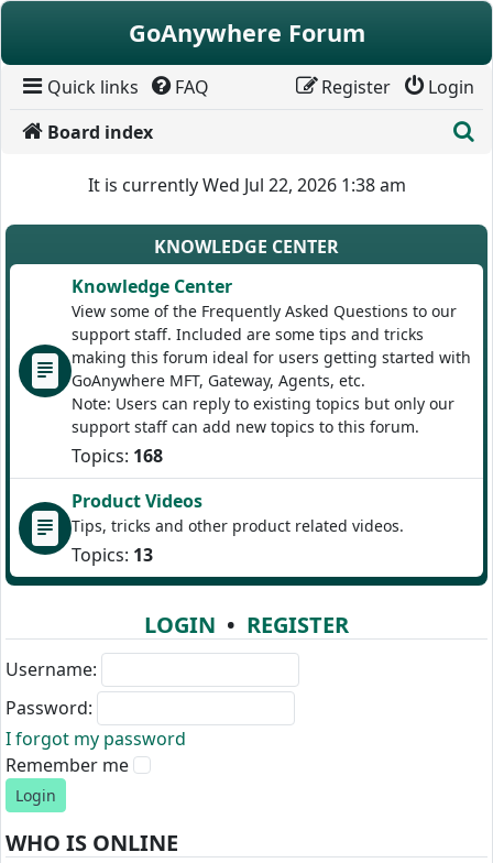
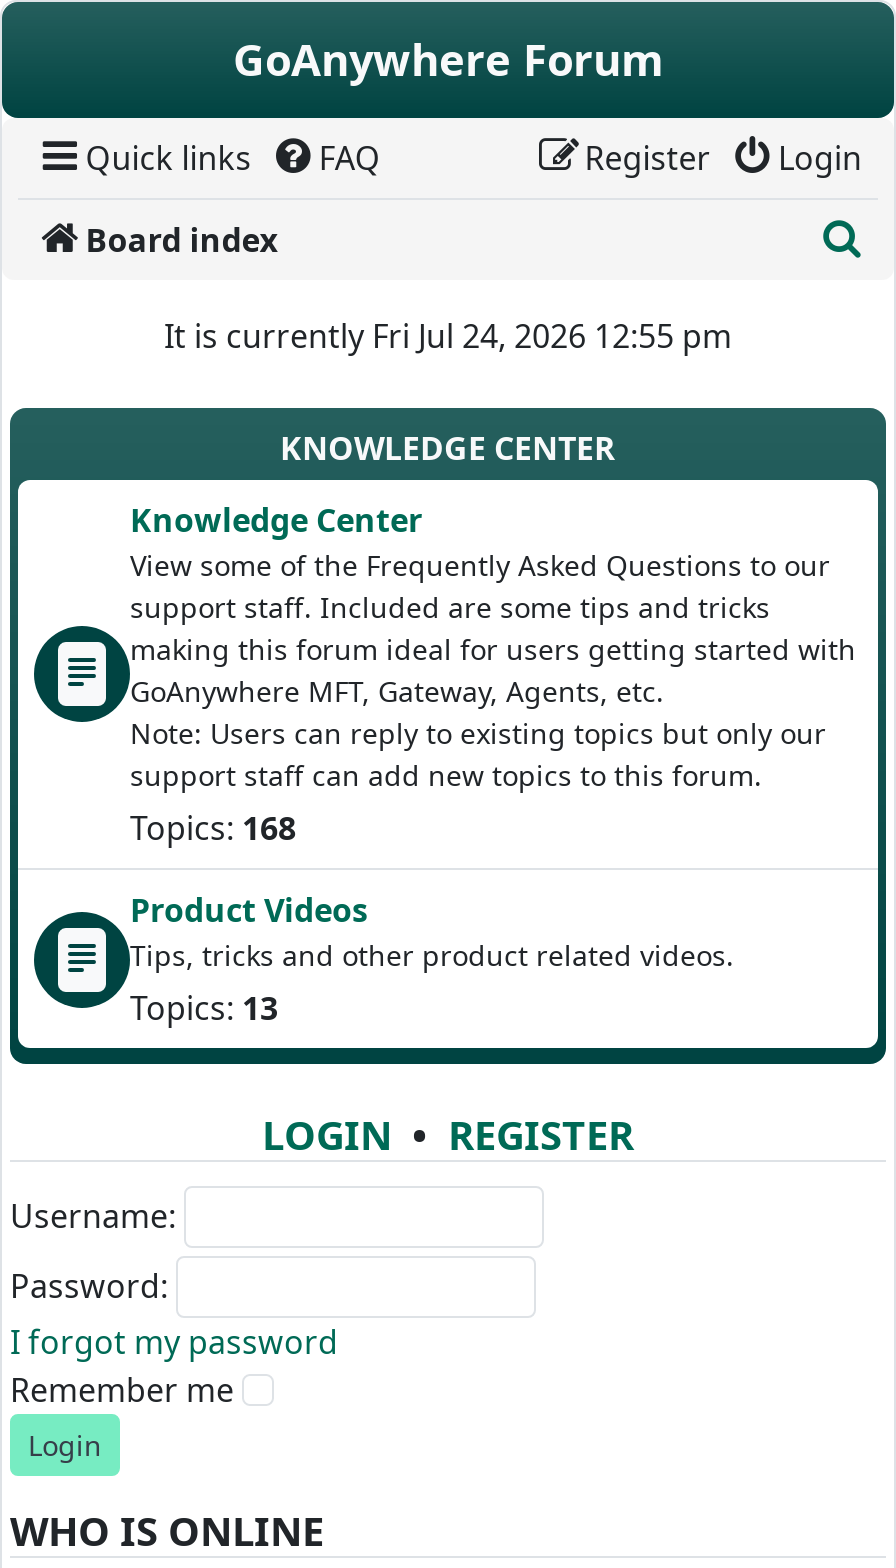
[87,173,406,197] It is currently Wed Jul 22, 2026 1:38 am -> [164,314,732,358] It is currently Fri Jul 24, 2026 12:55 pm

